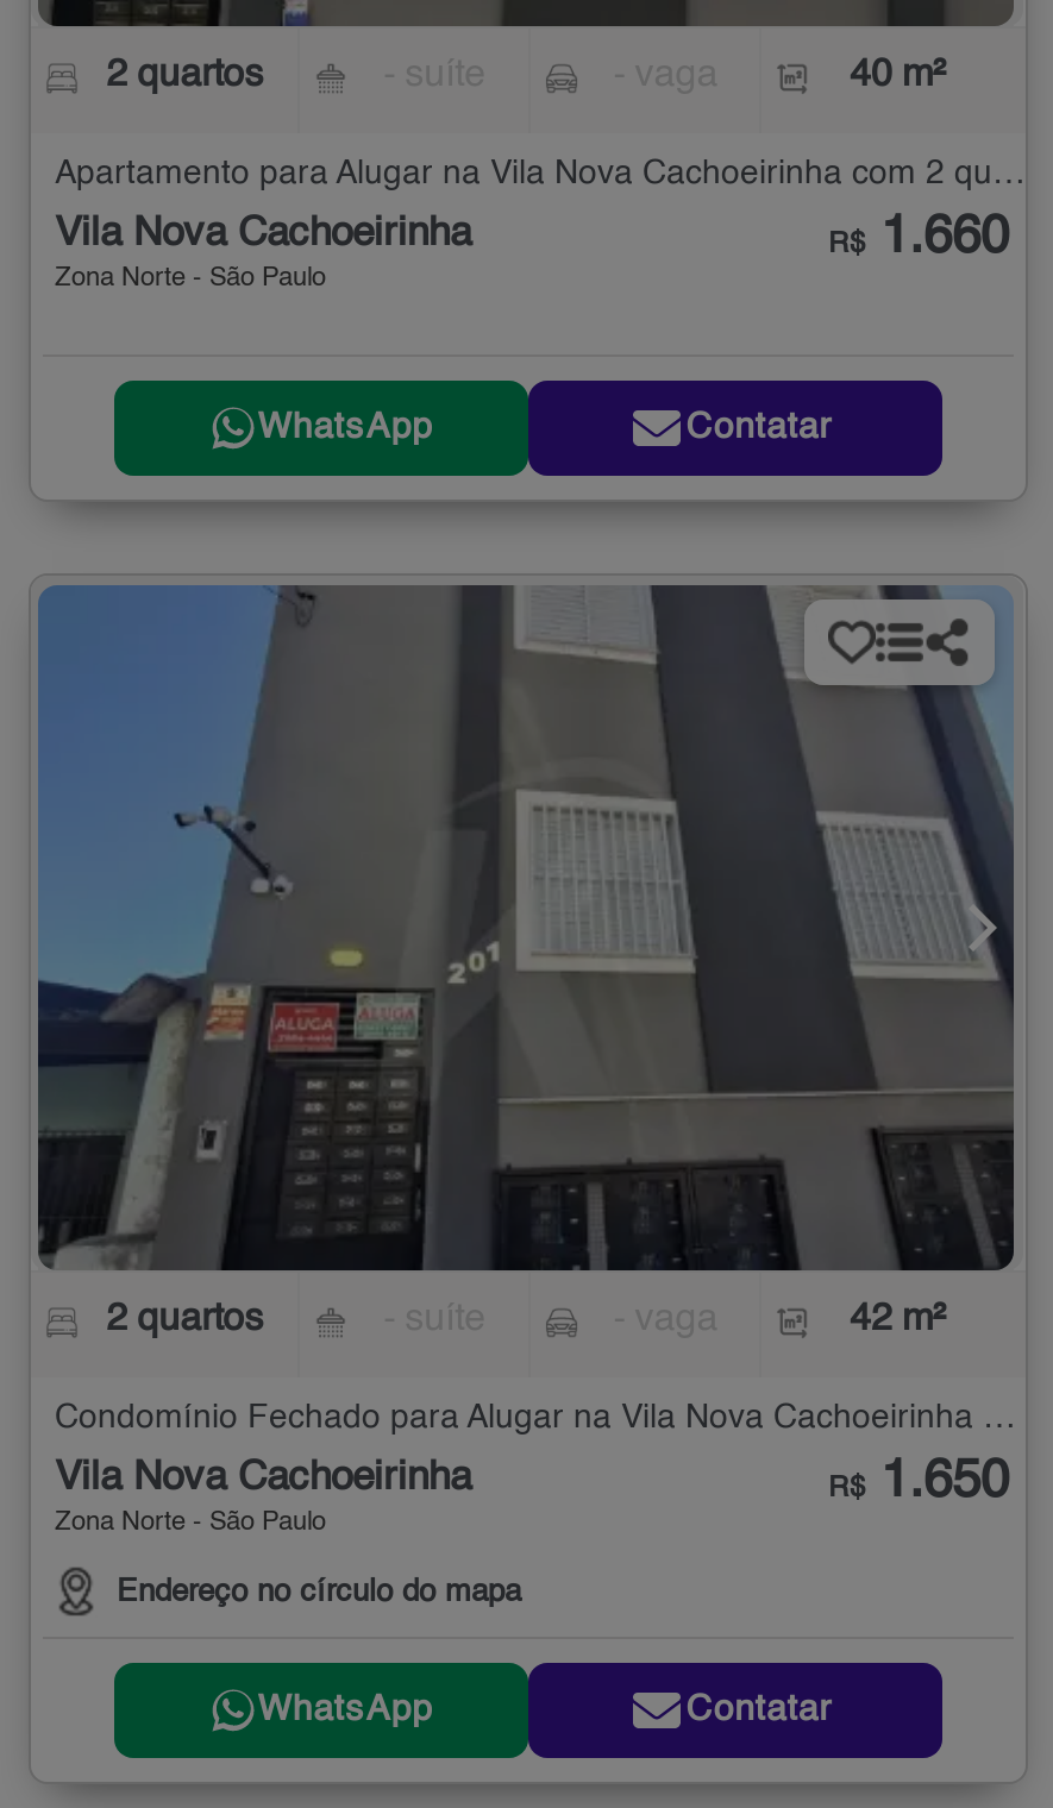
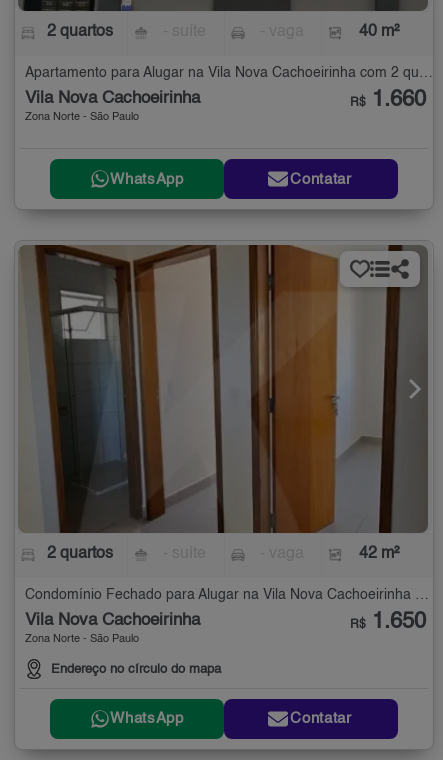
[36,583,1014,1273] [image] -> [18,244,428,534] [image]

